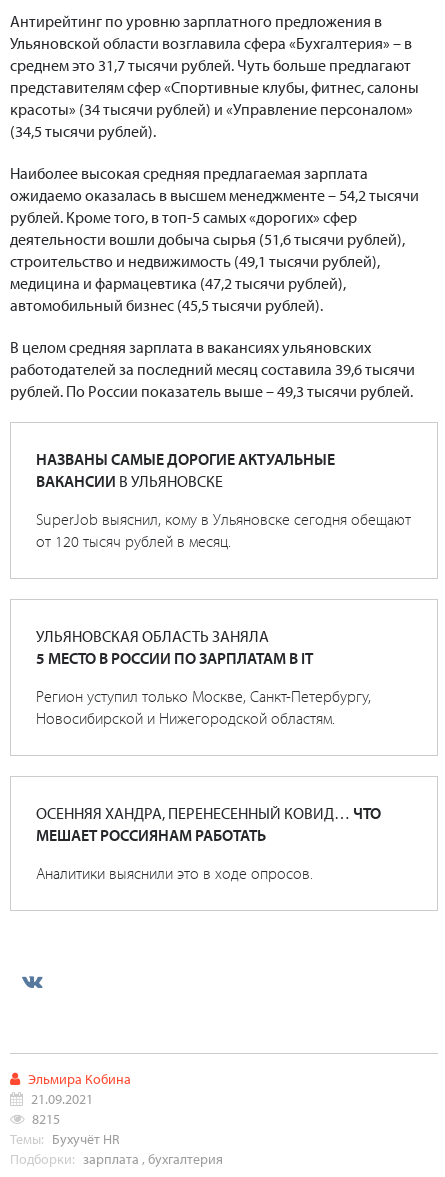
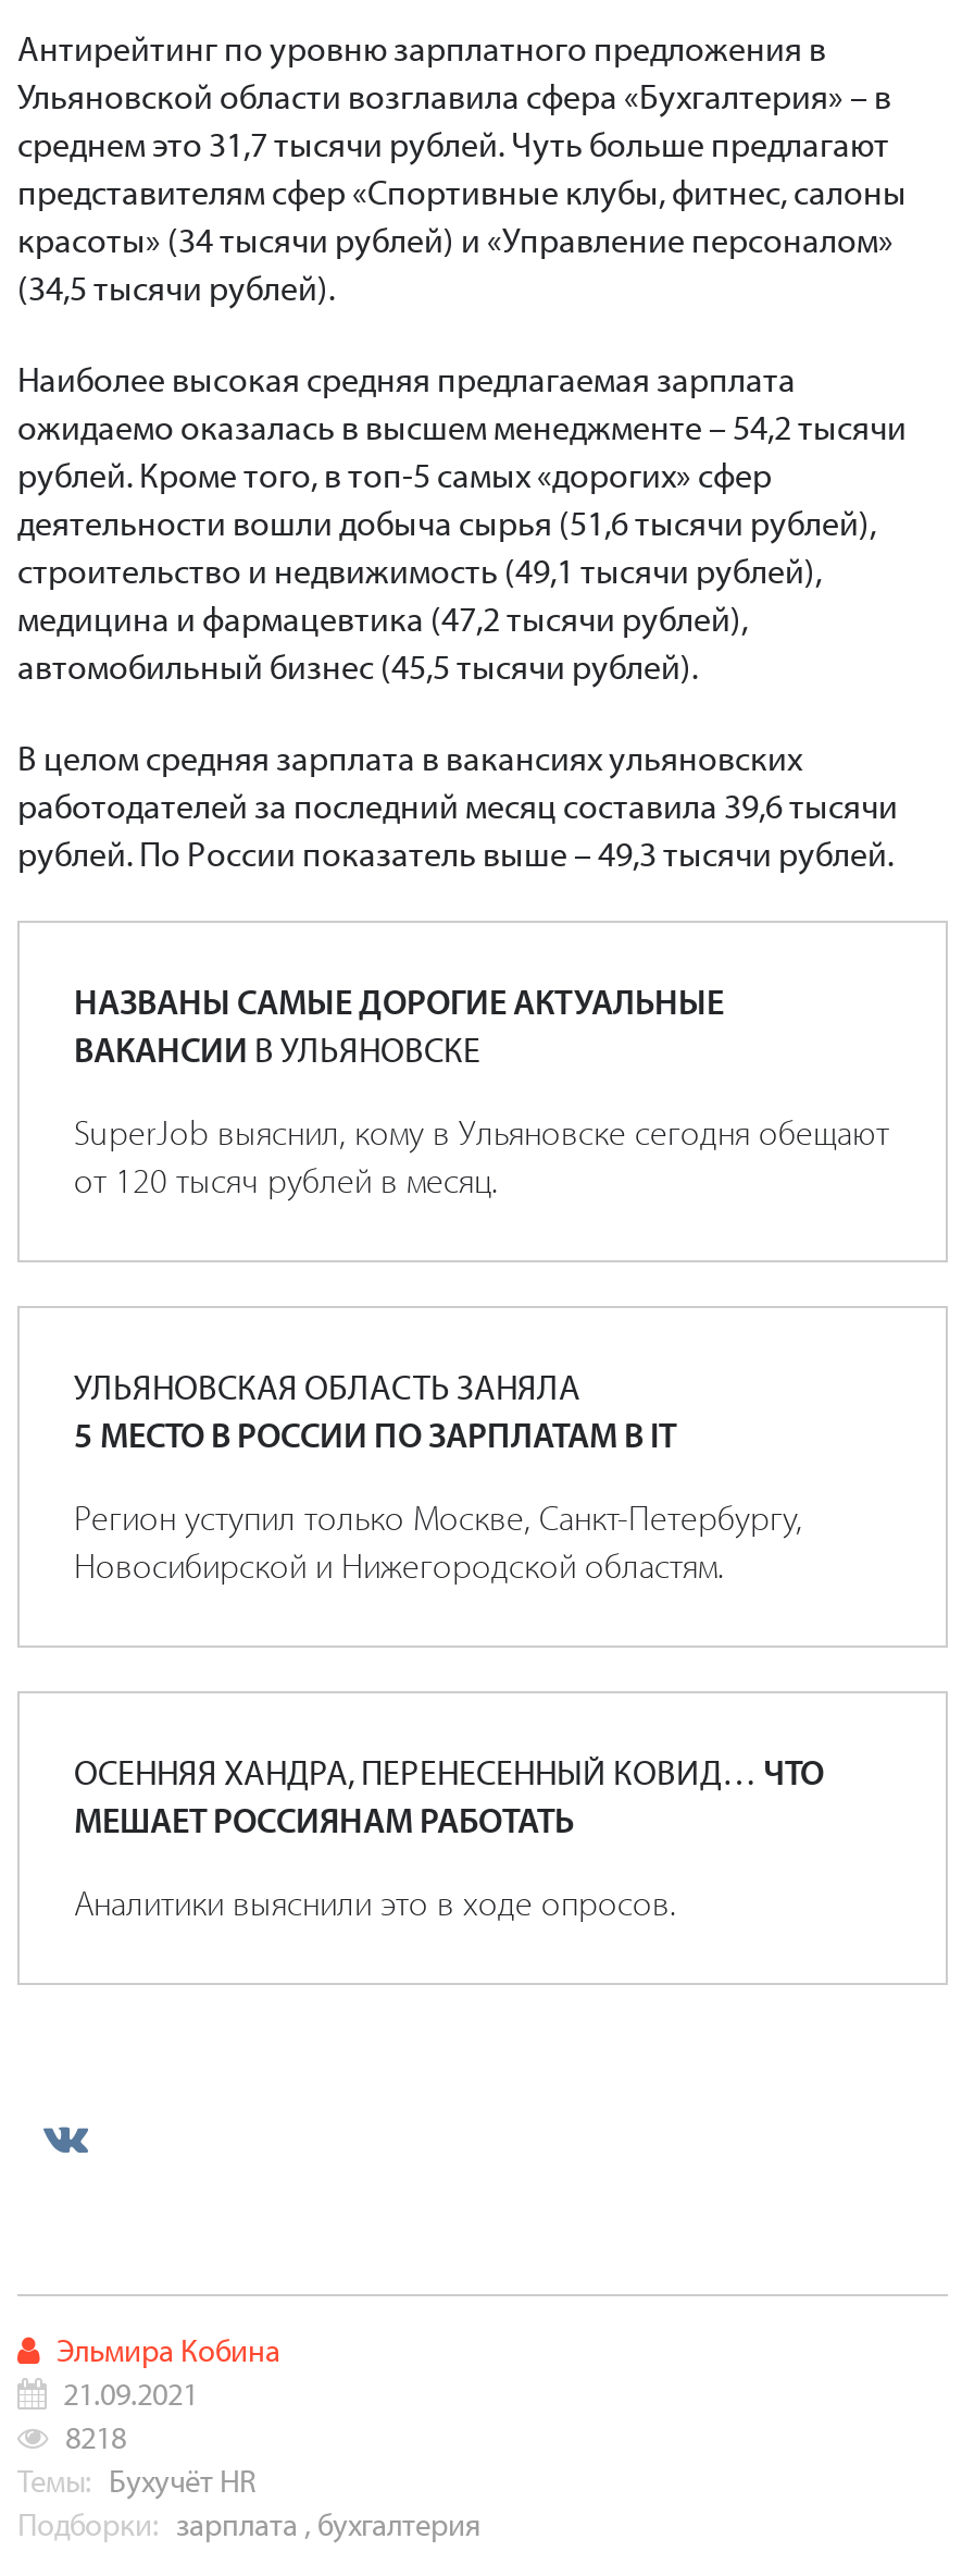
[29,1109,60,1128] 8215 -> [59,2415,126,2457] 8218

